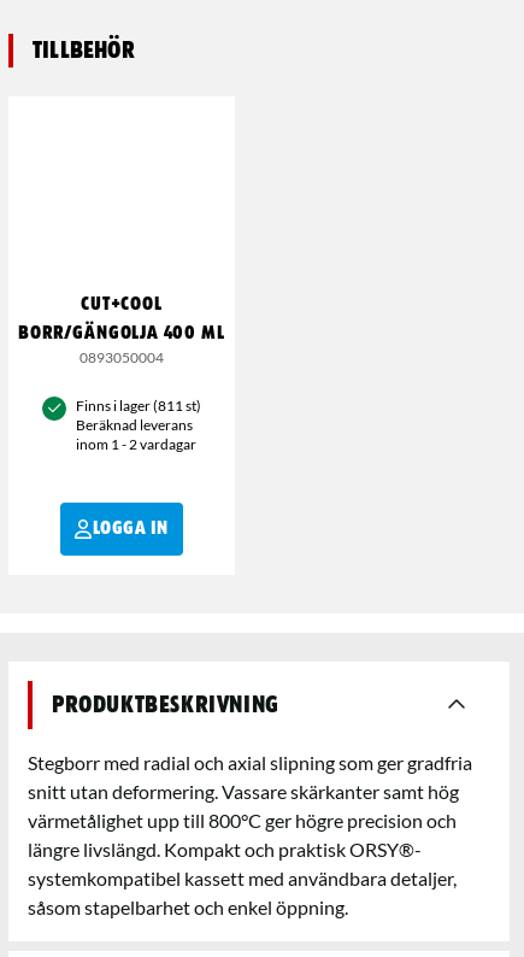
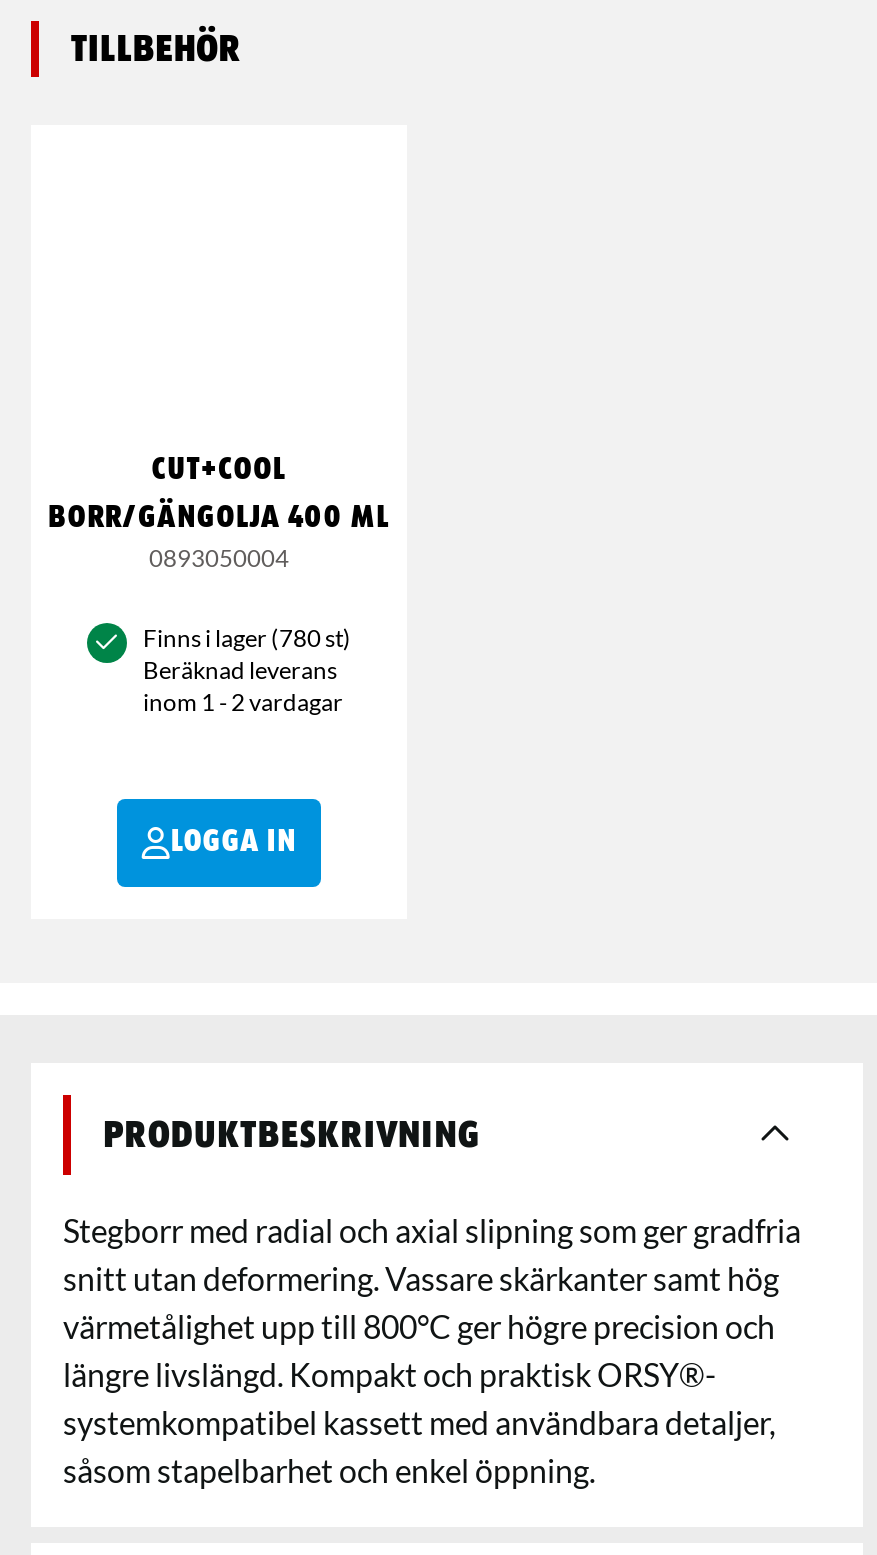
[76,396,201,414] Finns i lager (811 st) -> [143,622,351,652] Finns i lager (780 st)

